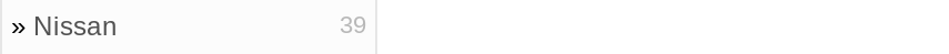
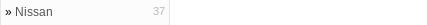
[340,11,366,37] 39 -> [153,5,165,17] 37

